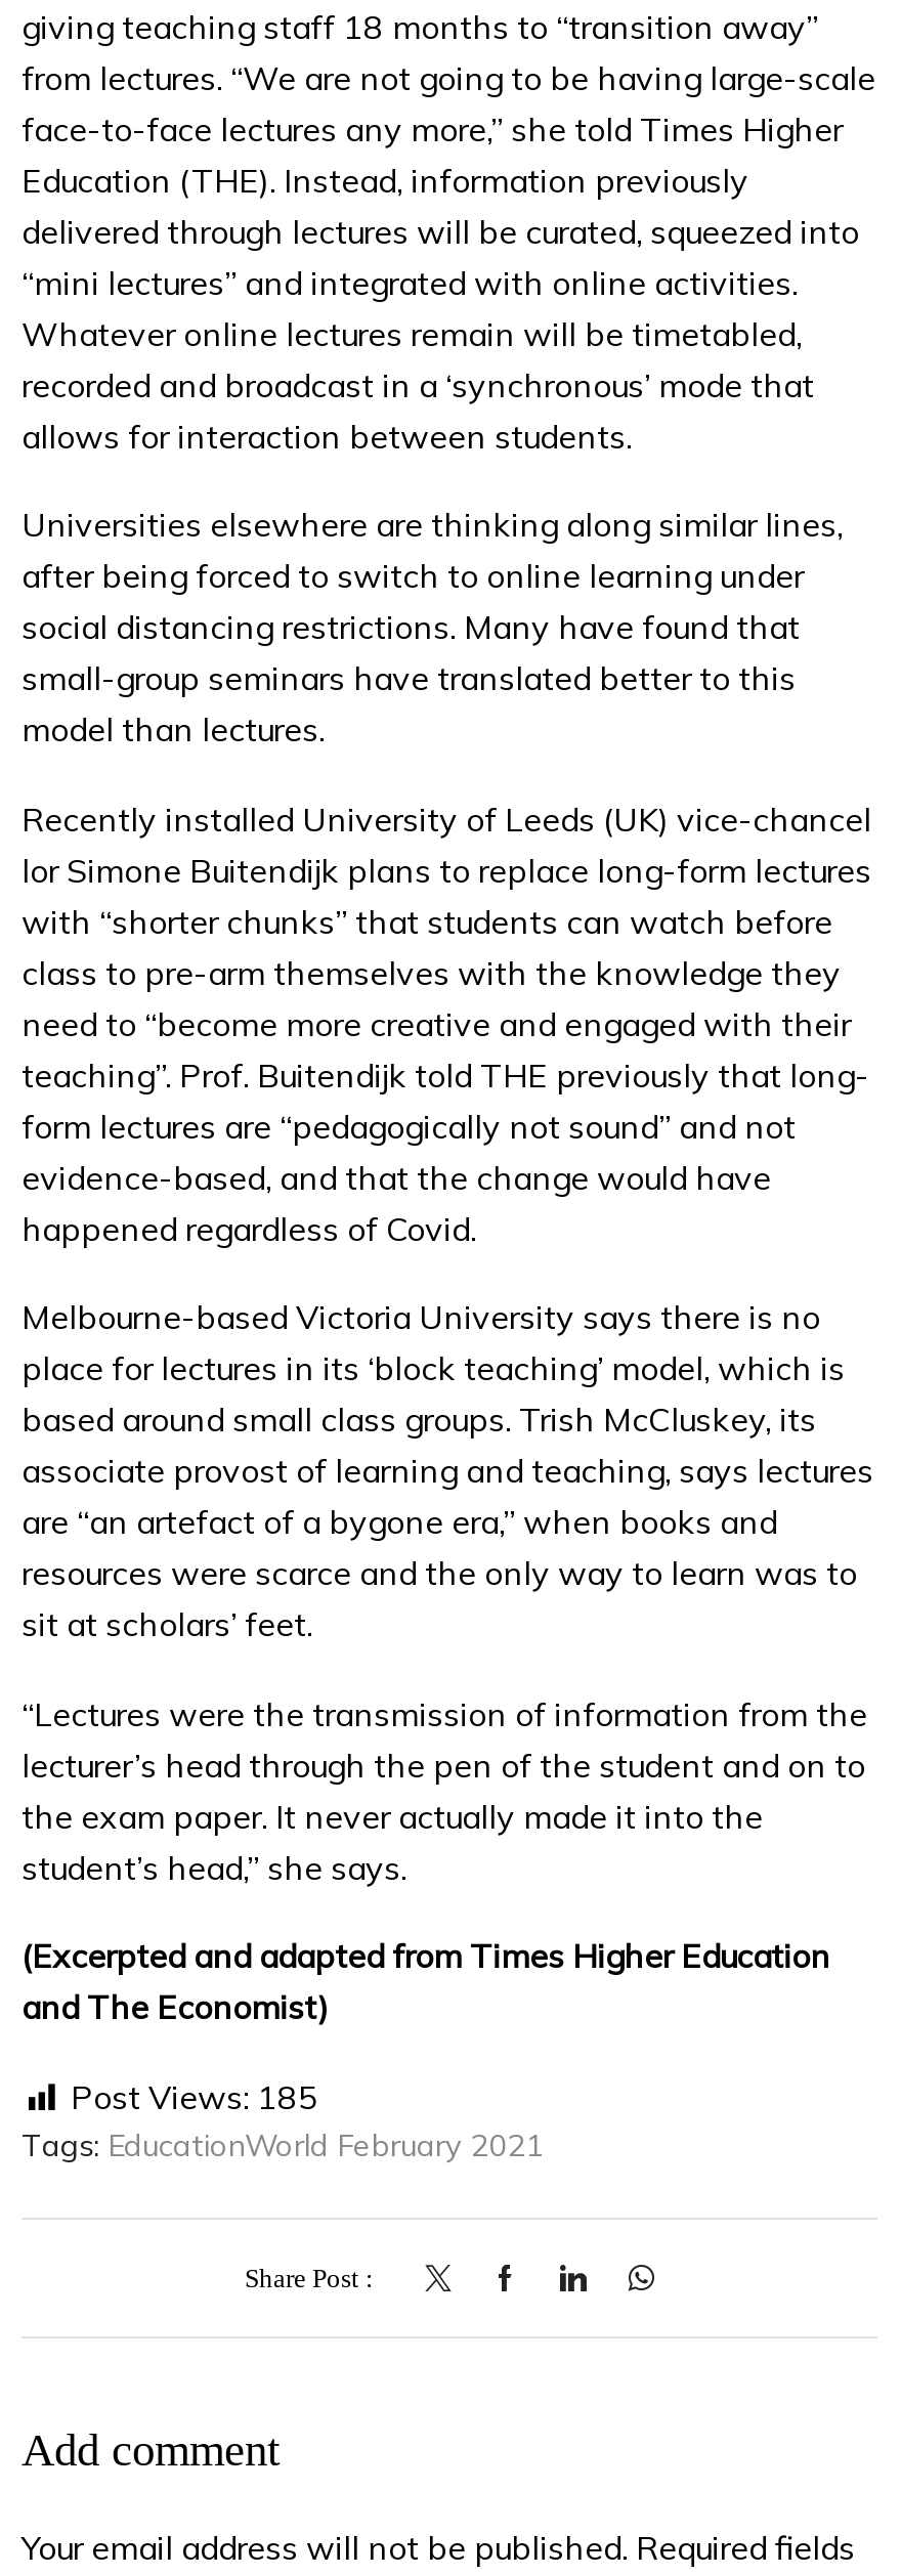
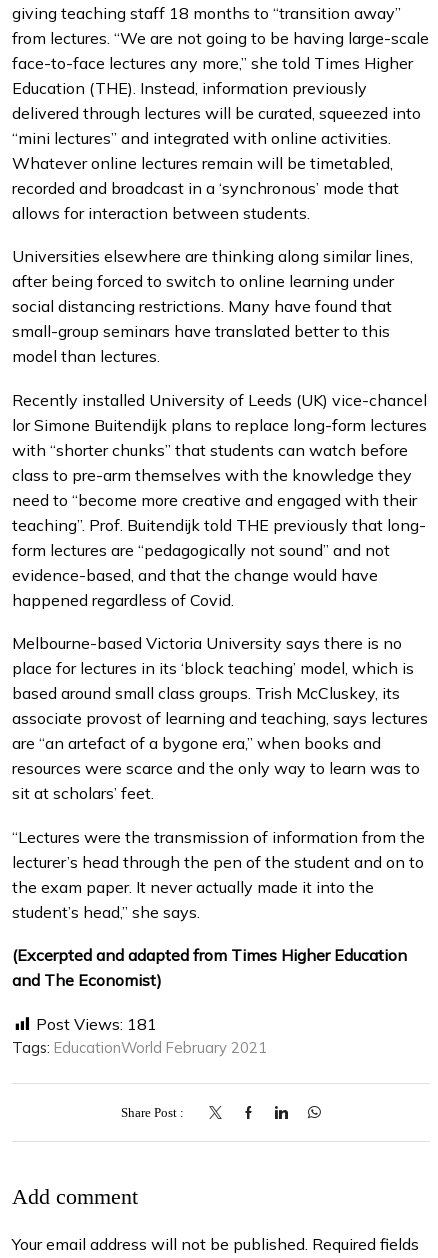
[71,2077,318,2118] Post Views: 185 -> [36,1014,157,1034] Post Views: 181

